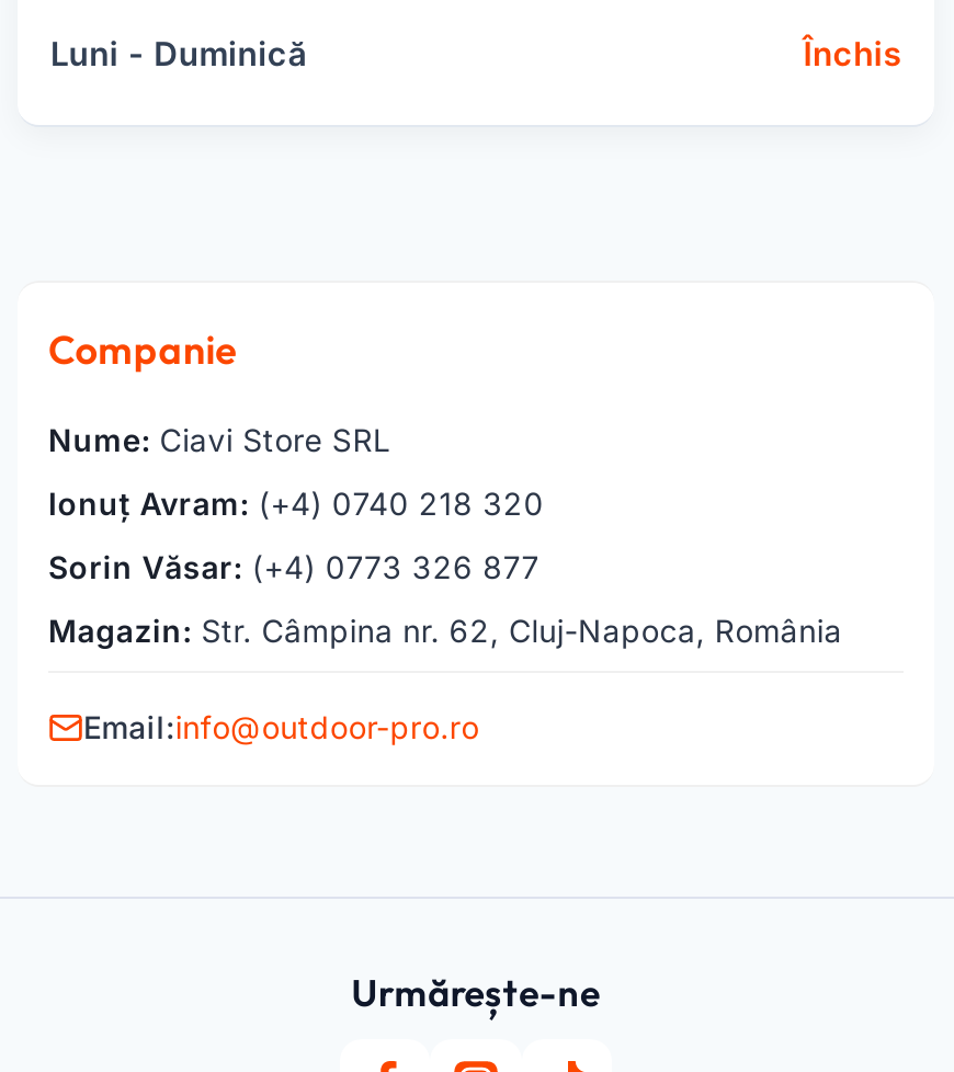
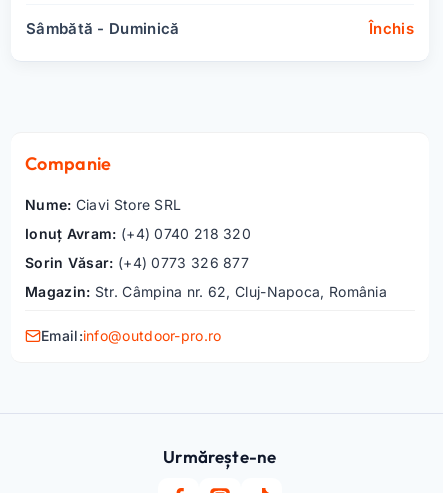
[50,33,308,75] Luni - Duminică -> [26,19,179,38] Sâmbătă - Duminică

